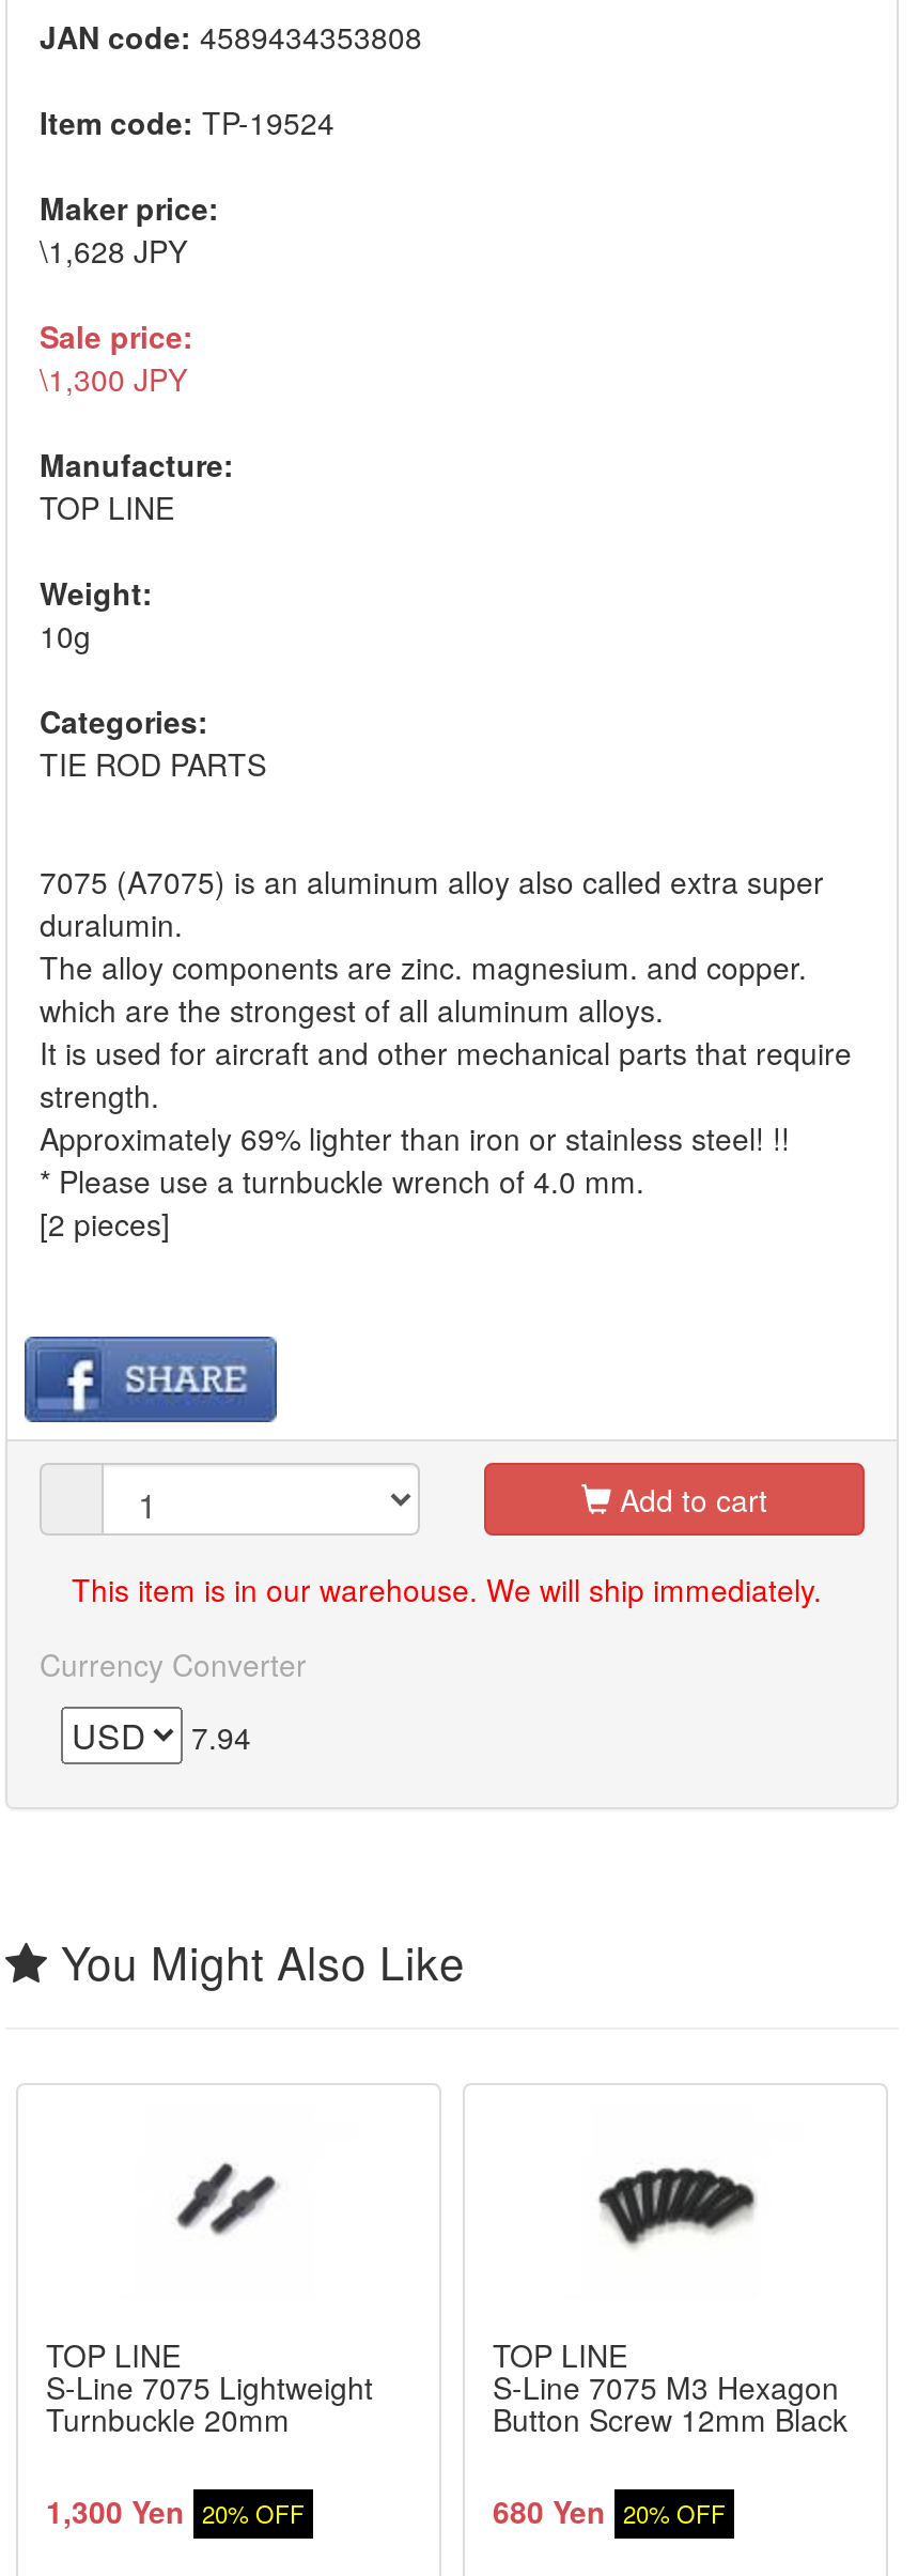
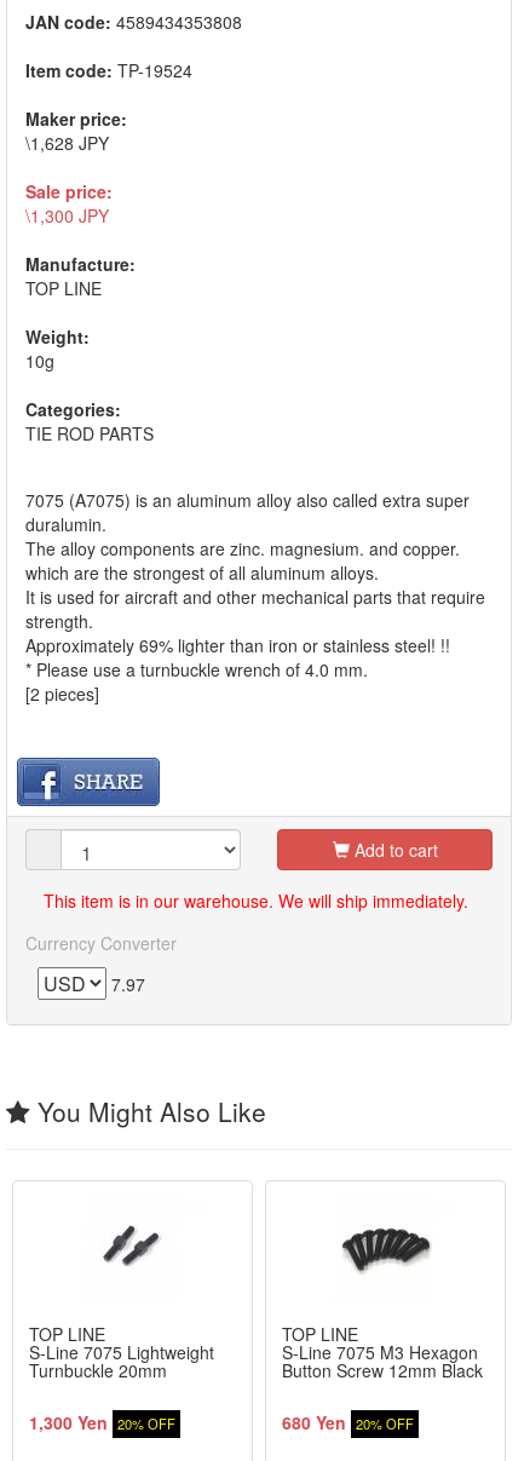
[183,1714,251,1757] 7.94 -> [106,971,145,996] 7.97

